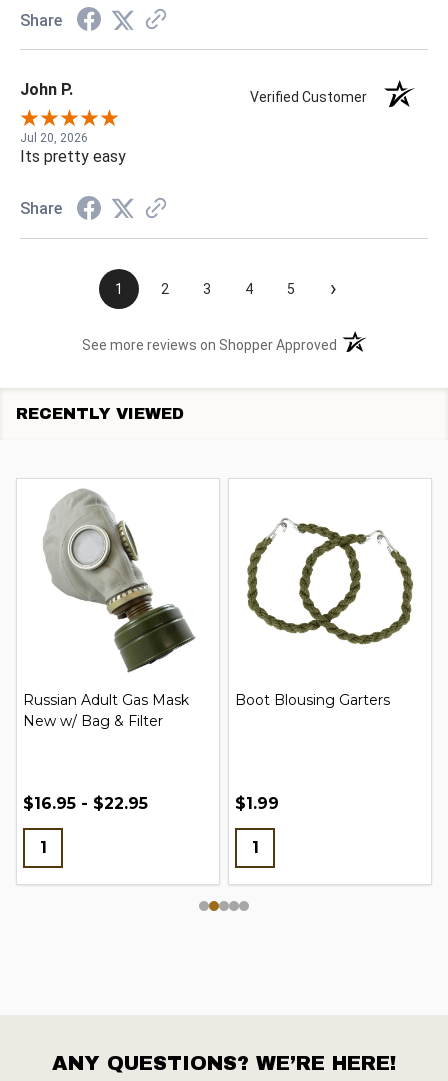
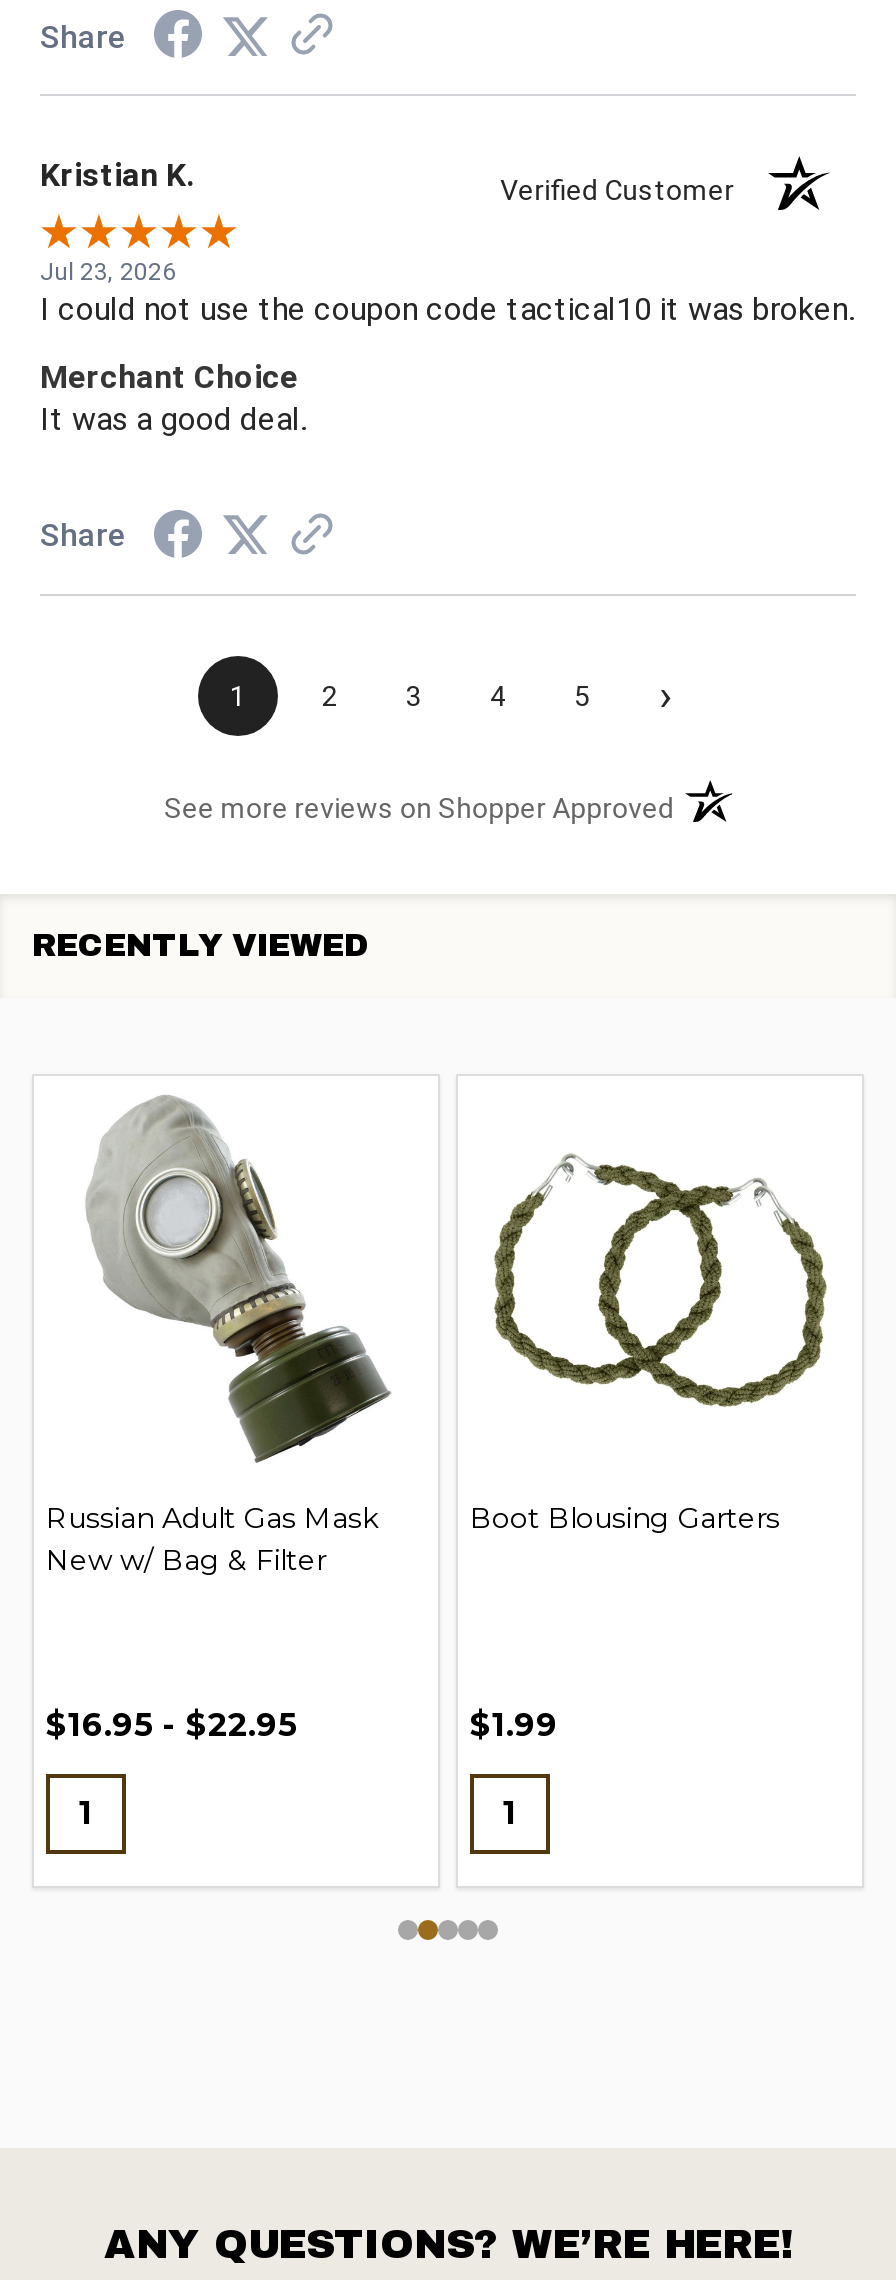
[20,80,73,99] John P. -> [40,157,194,195] Kristian K.
[20,130,126,165] Jul 20, 2026 | Its pretty easy -> [40,257,854,437] Jul 23, 2026 | I could not use the coupon code tactical10 it was broken. | Merchant Choice | It was a good deal.

